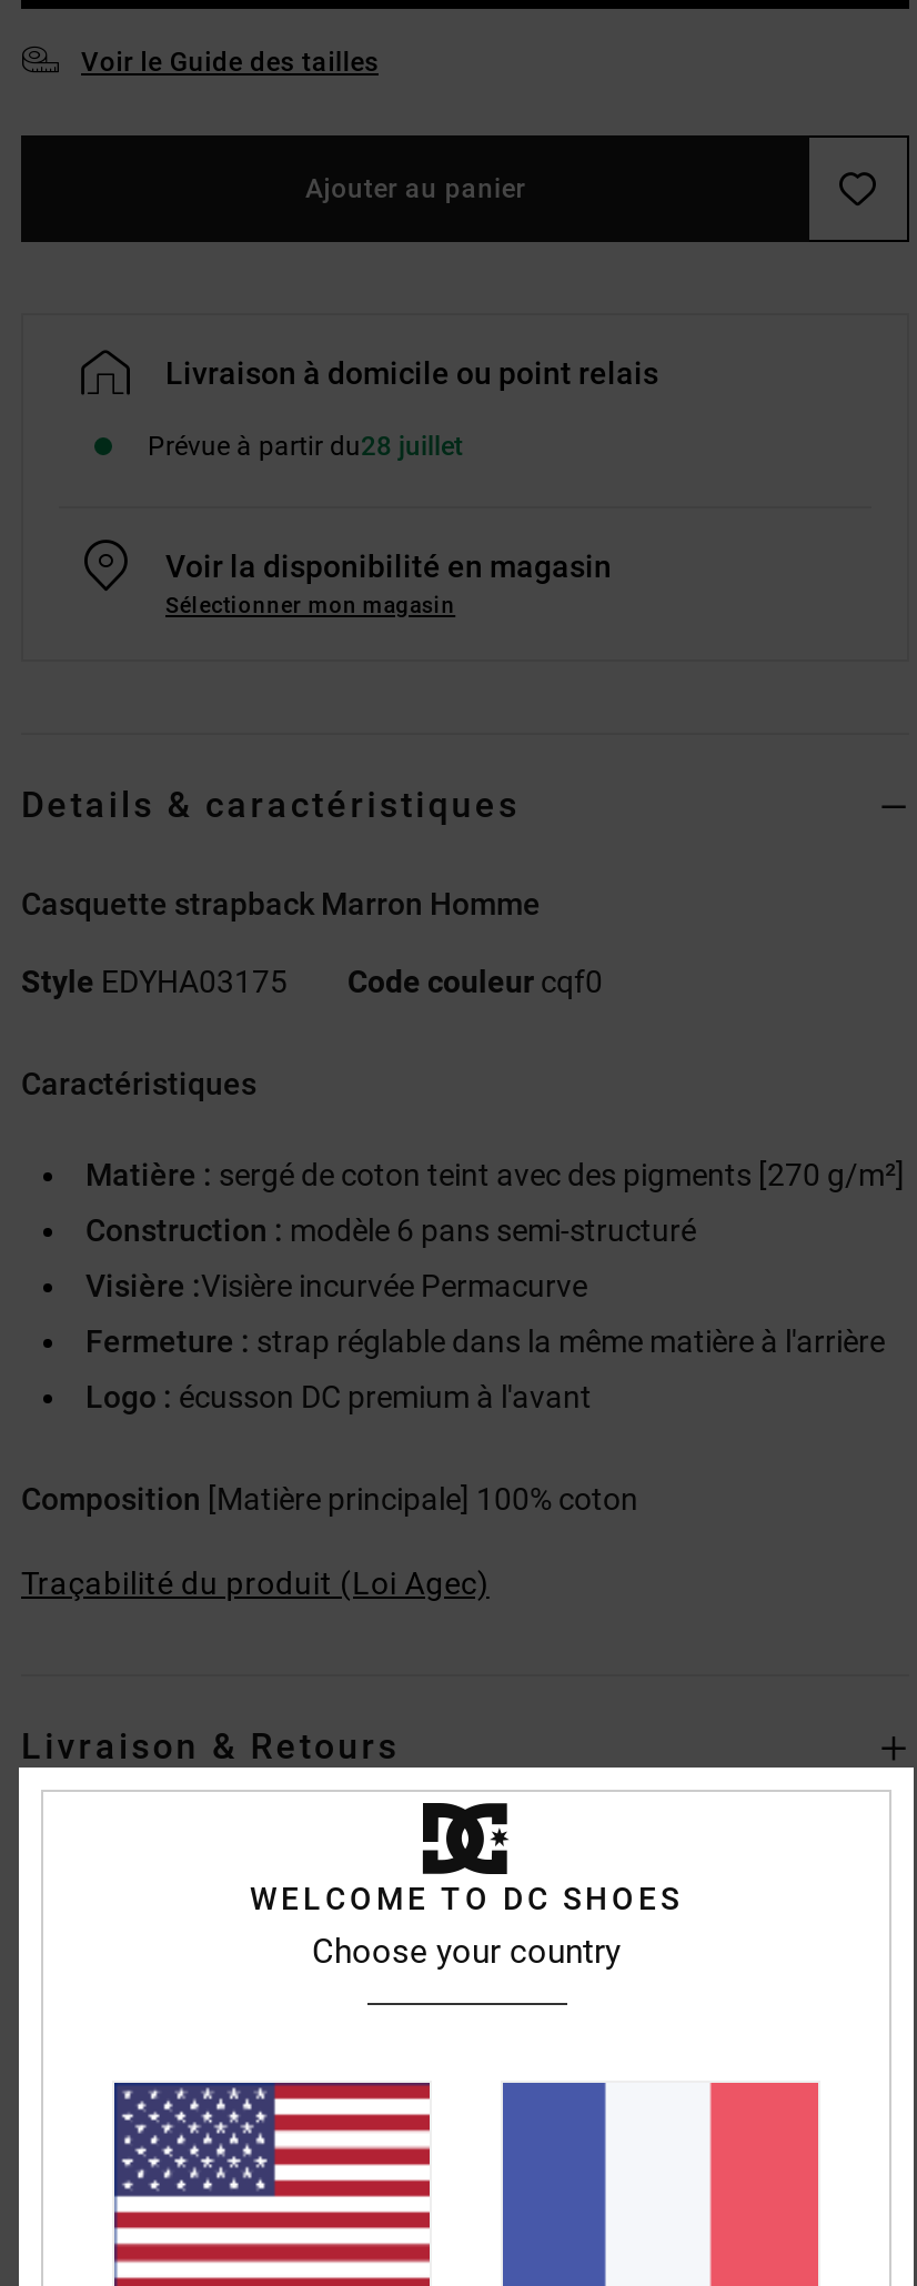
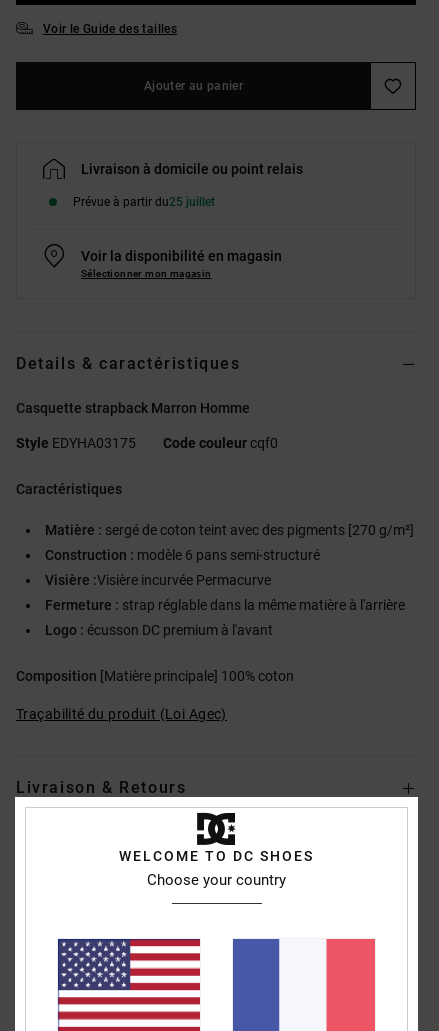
[148,430,463,461] Prévue à partir du28 juillet -> [73,195,215,209] Prévue à partir du25 juillet

